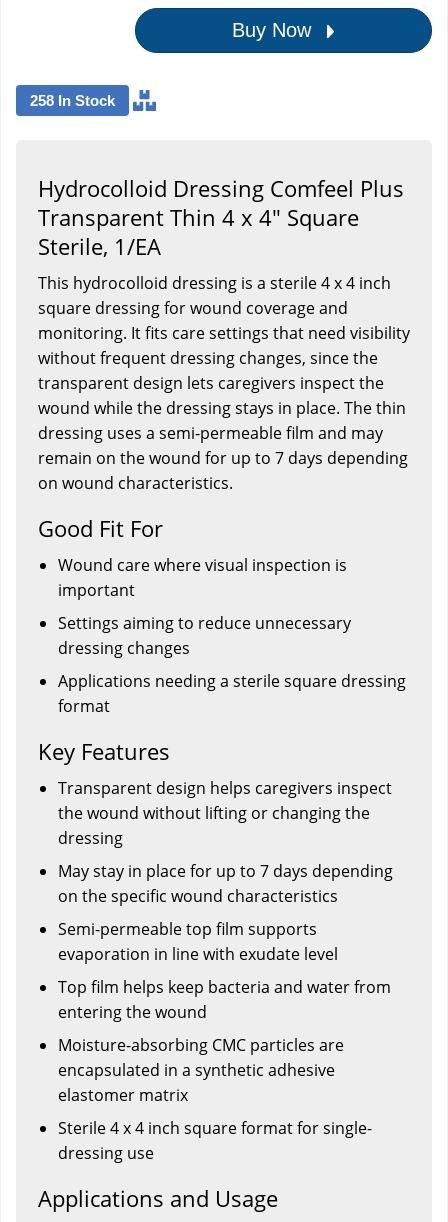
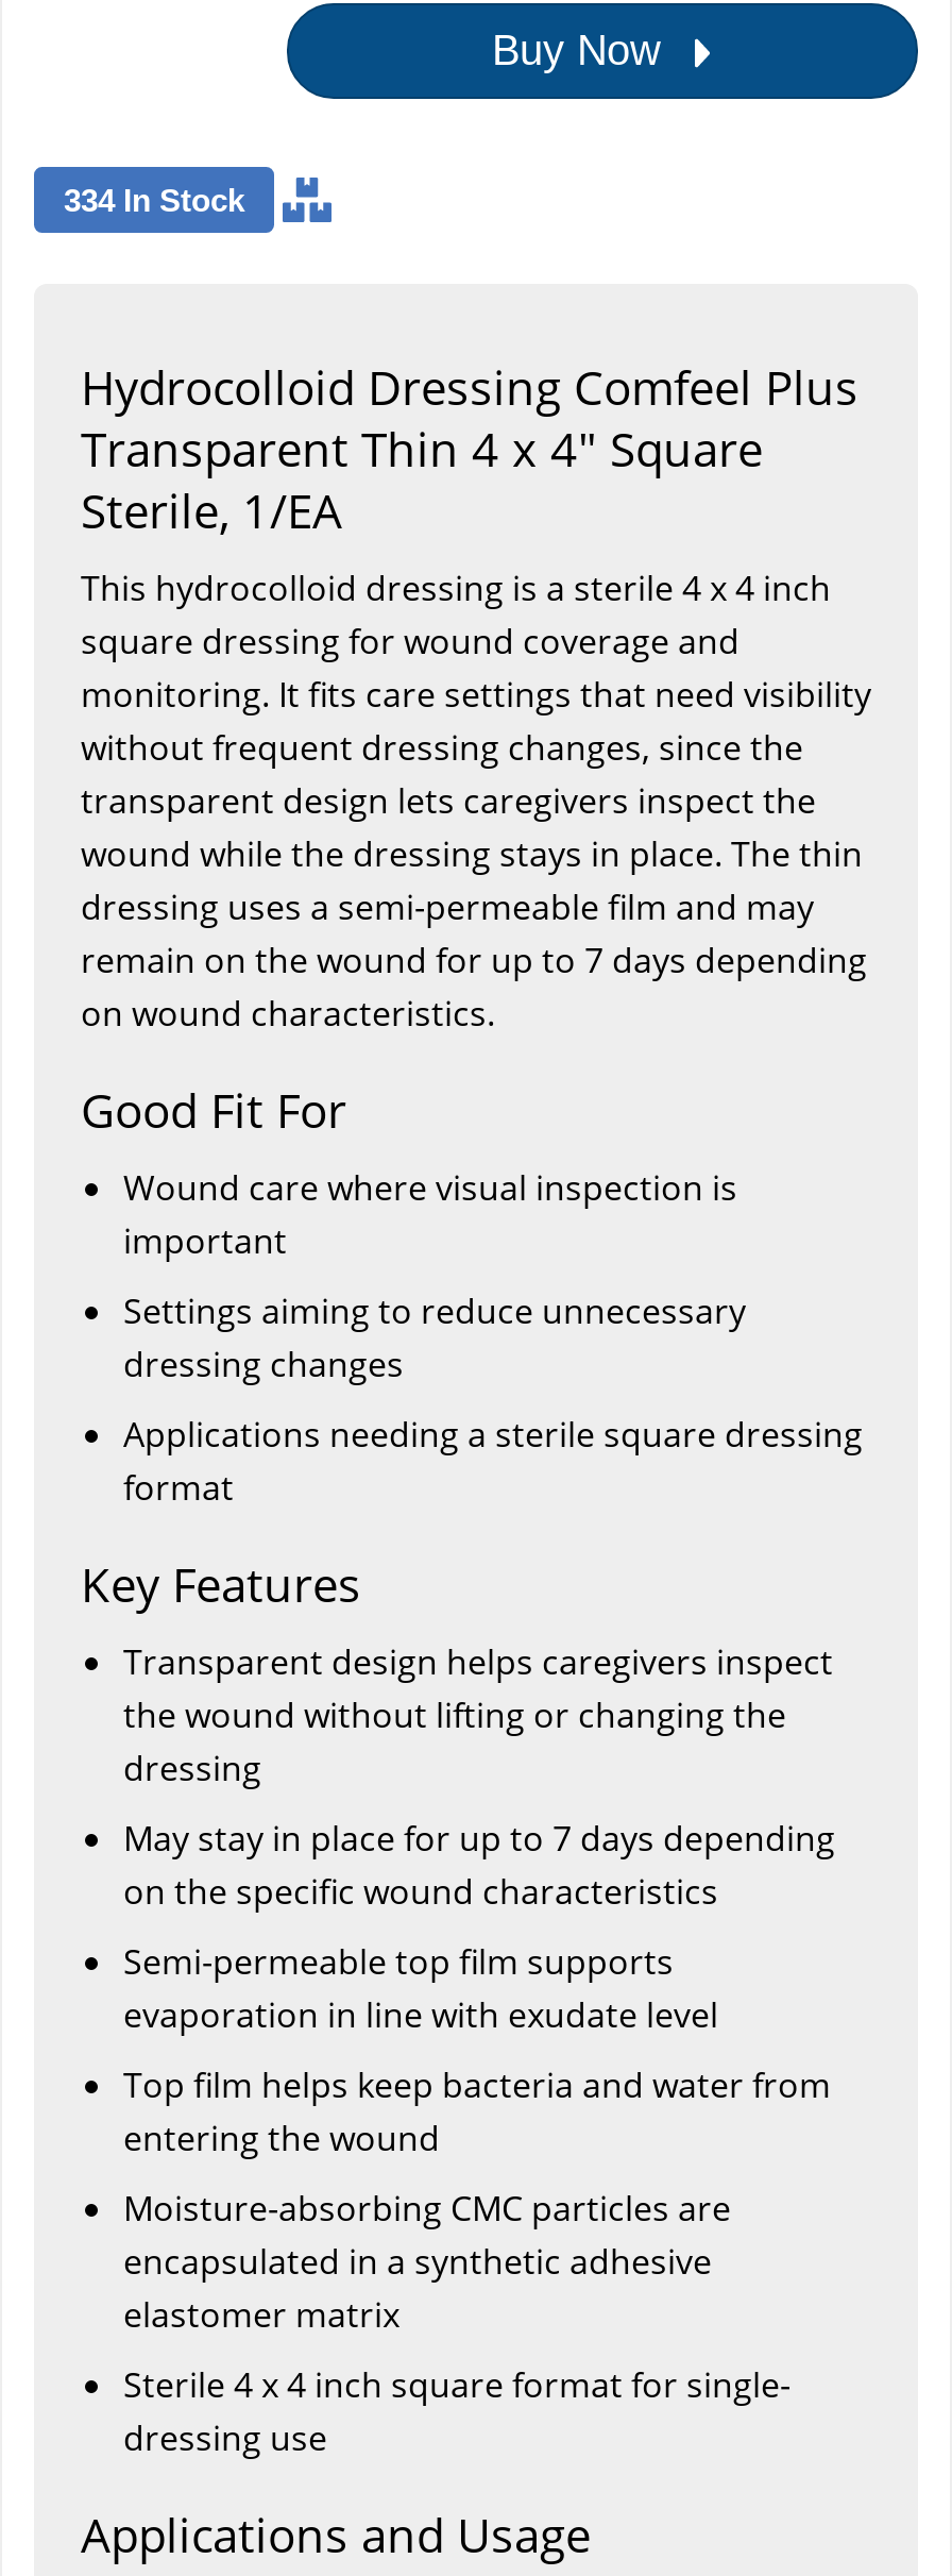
[30,92,115,109] 258 In Stock -> [64,182,244,219] 334 In Stock

